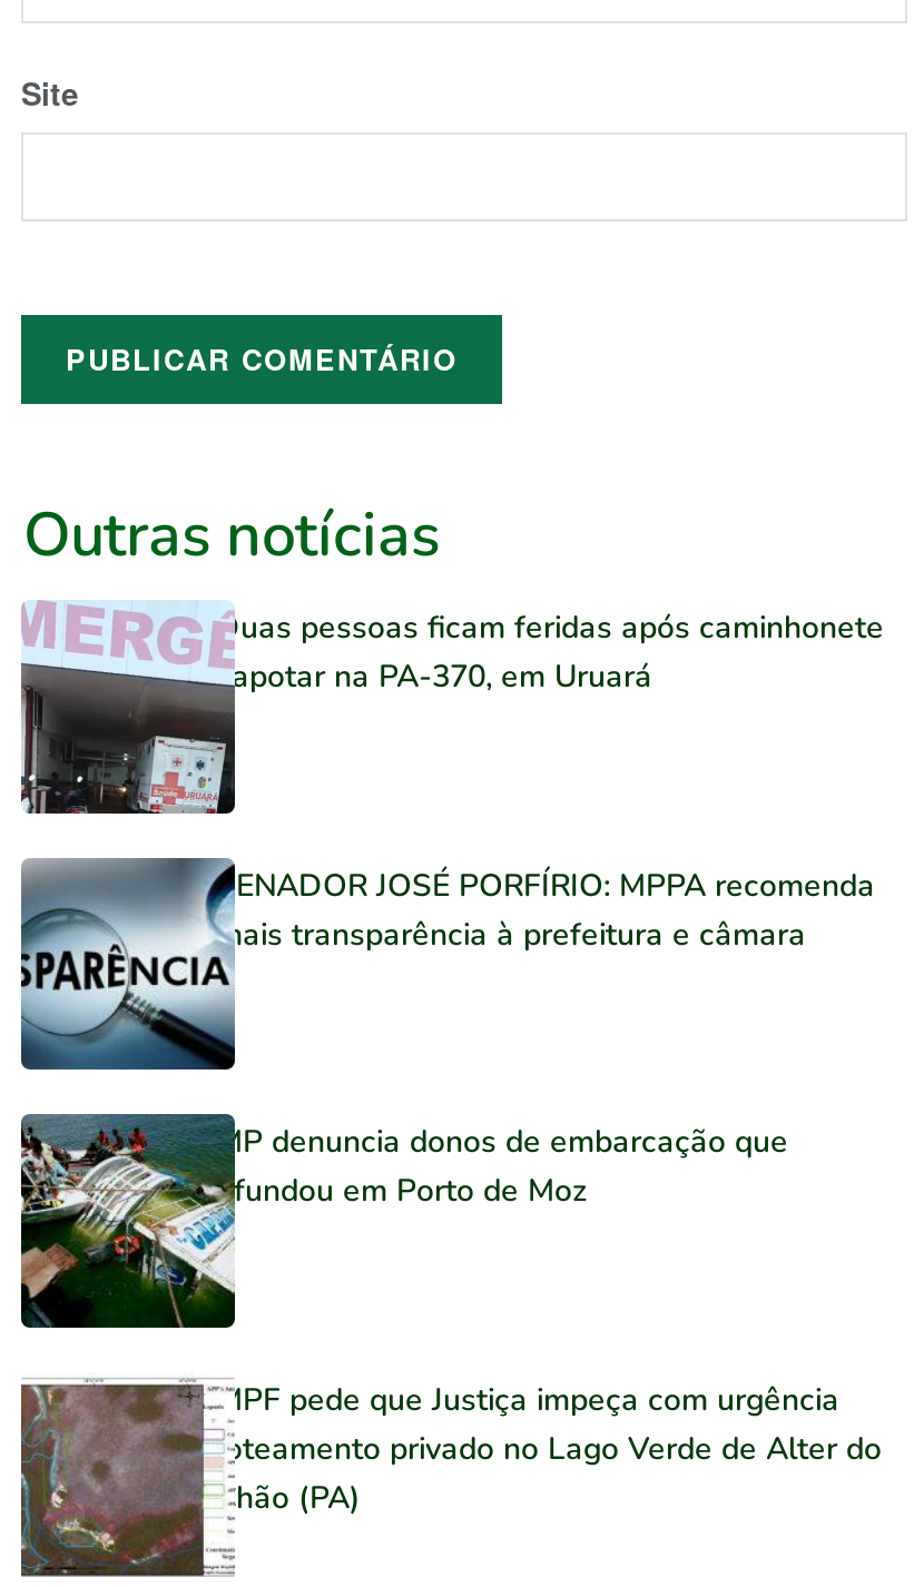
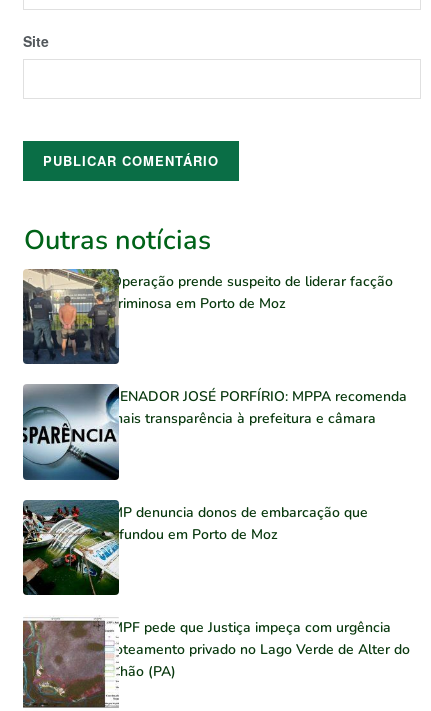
[19,601,884,815] [image] | Duas pessoas ficam feridas após caminhonete | capotar na PA-370, em Uruará -> [22,268,392,365] [image] | Operação prende suspeito de liderar facção | criminosa em Porto de Moz

